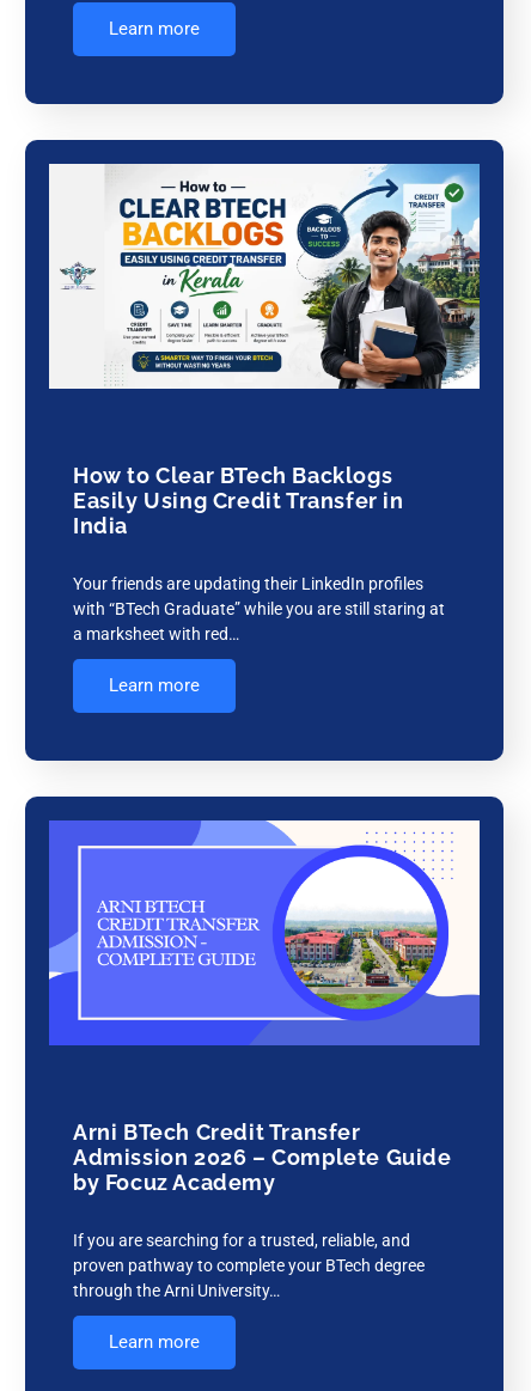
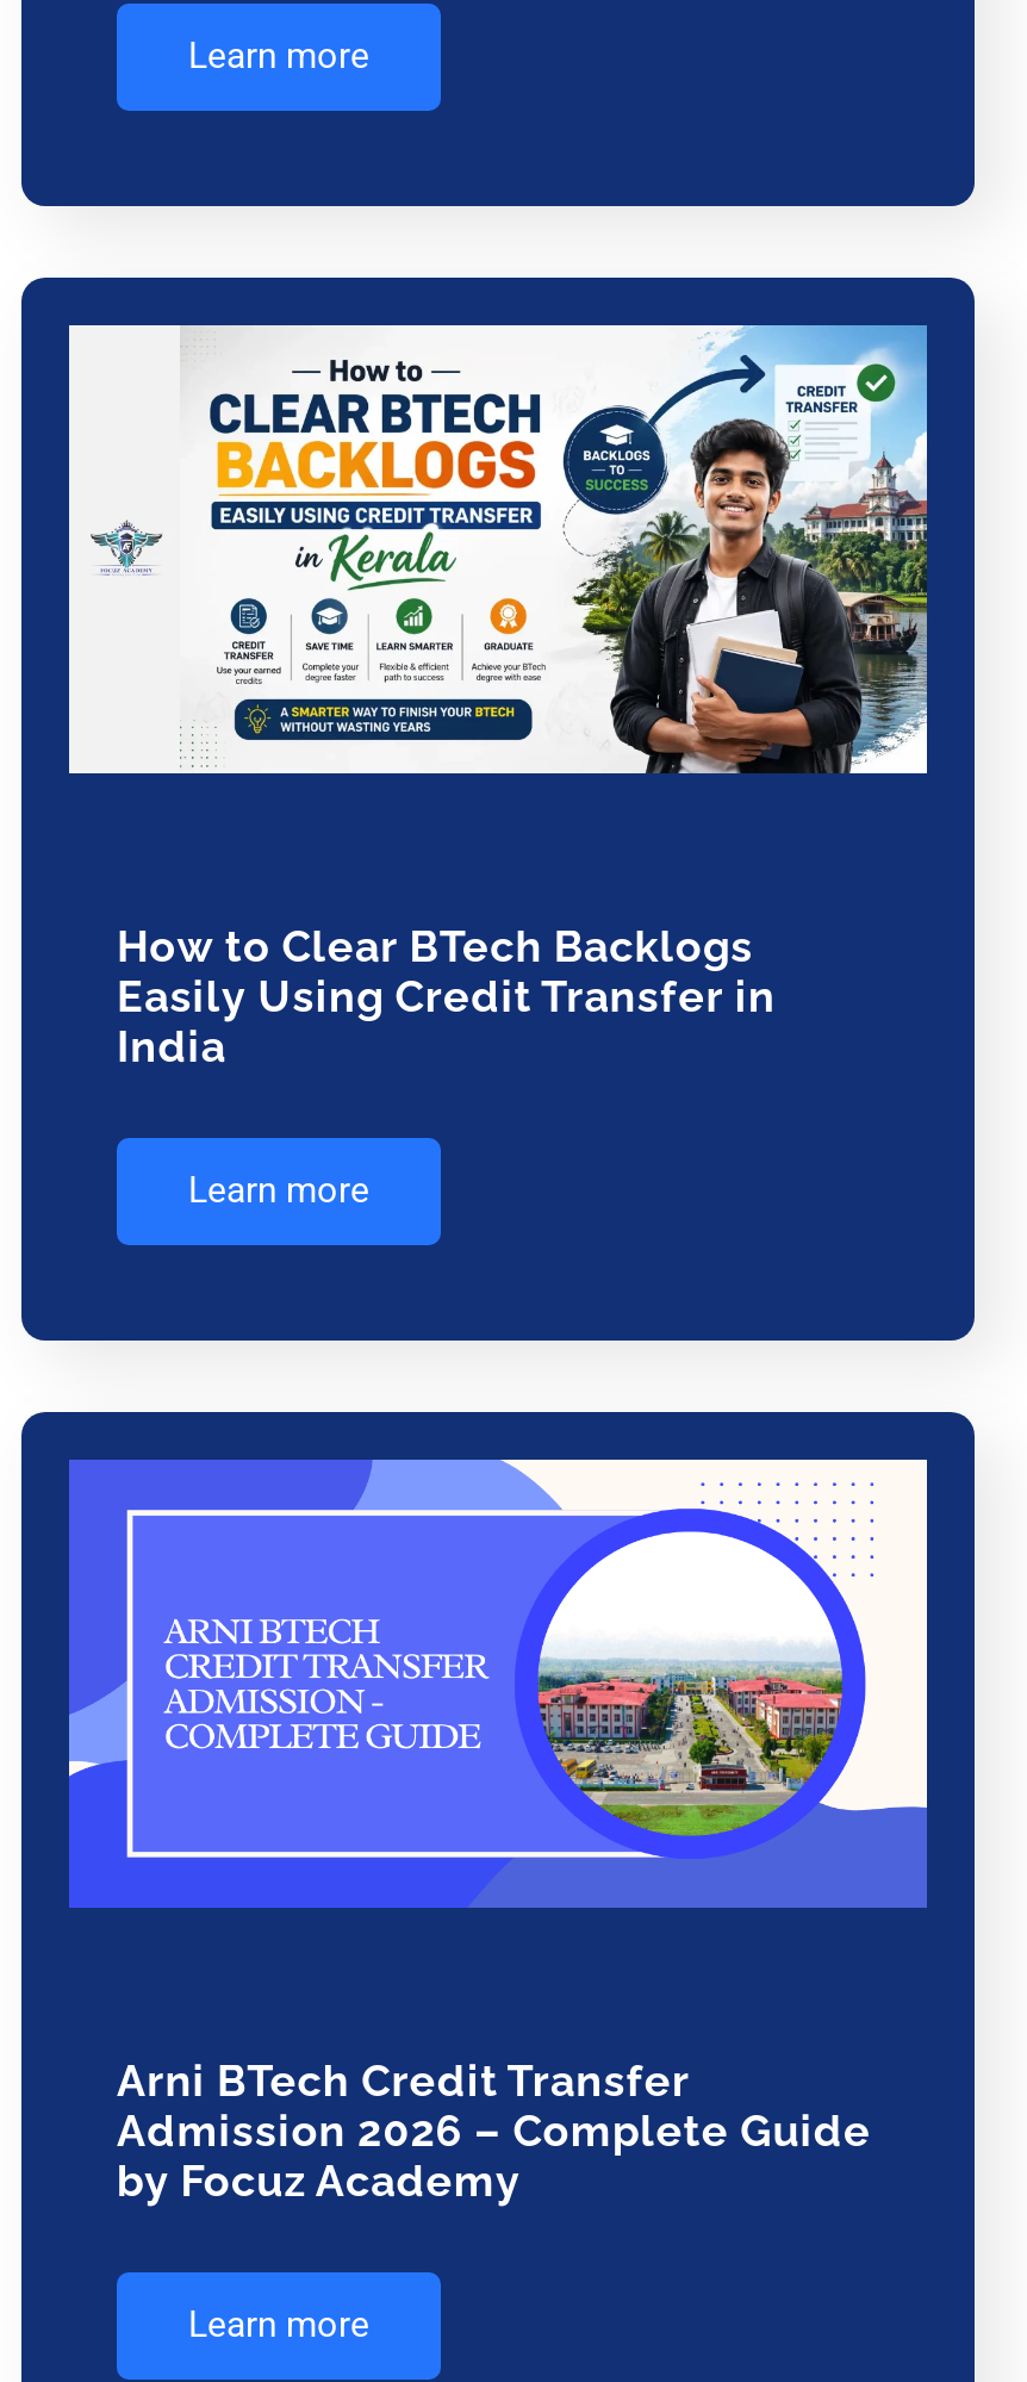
[73,574,445,644] Your friends are updating their LinkedIn profiles | with “BTech Graduate” while you are still staring at | a marksheet with red… -> none
[73,1231,425,1301] If you are searching for a trusted, reliable, and | proven pathway to complete your BTech degree | through the Arni University… -> none

